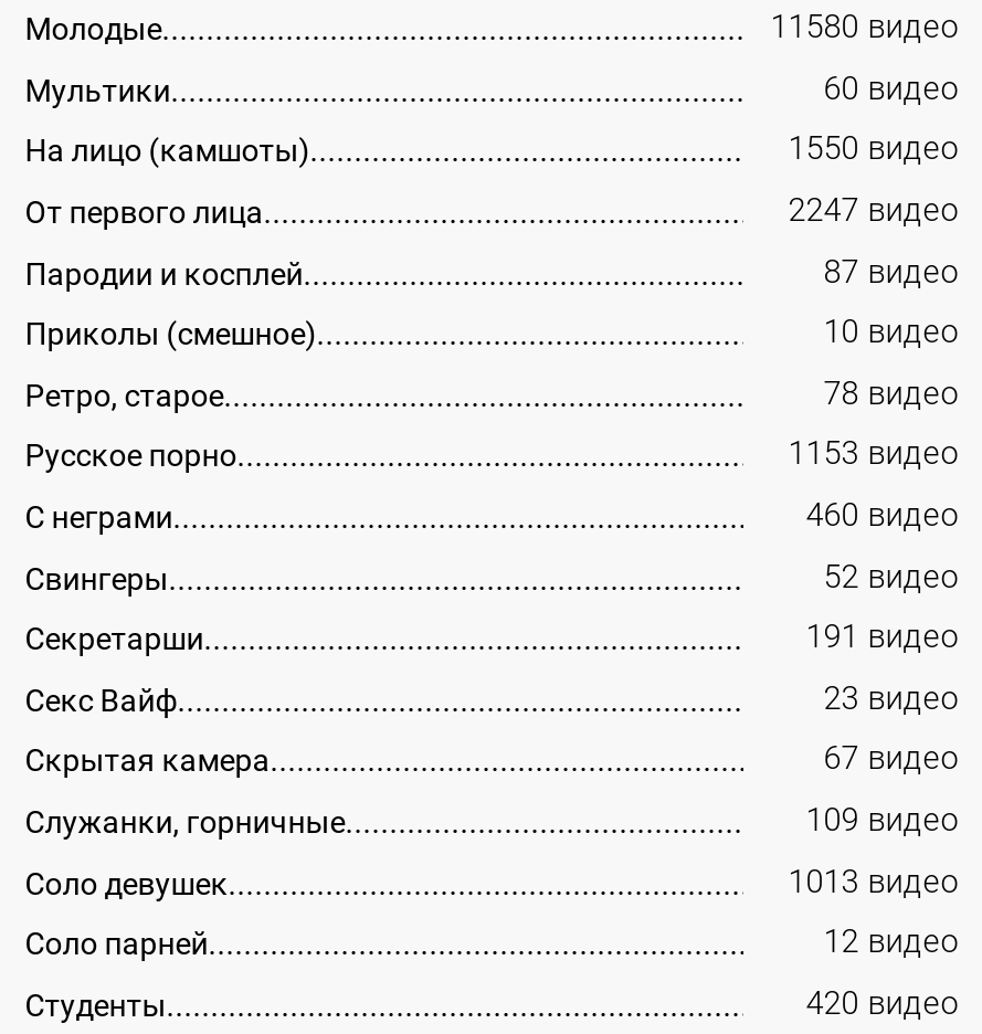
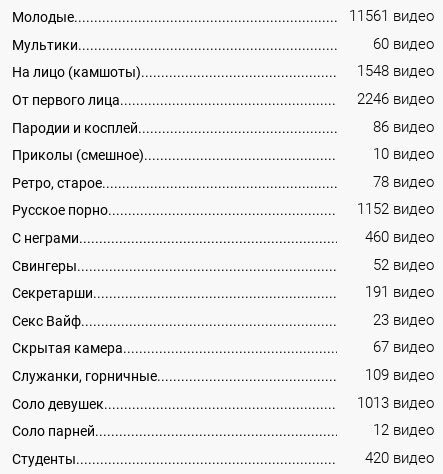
[771,9,958,47] 11580 видео -> [349,8,434,25] 11561 видео
[788,131,958,169] 1550 видео -> [357,63,434,80] 1548 видео
[788,192,958,230] 2247 видео -> [357,91,434,108] 2246 видео
[824,253,958,291] 87 видео -> [373,119,434,136] 86 видео
[788,436,958,473] 1153 видео -> [357,201,434,218] 1152 видео

